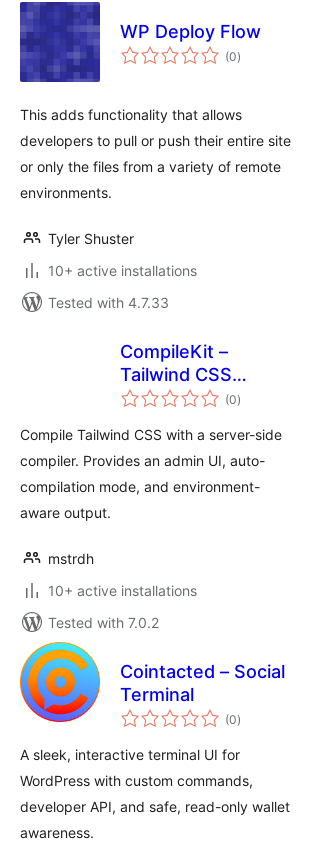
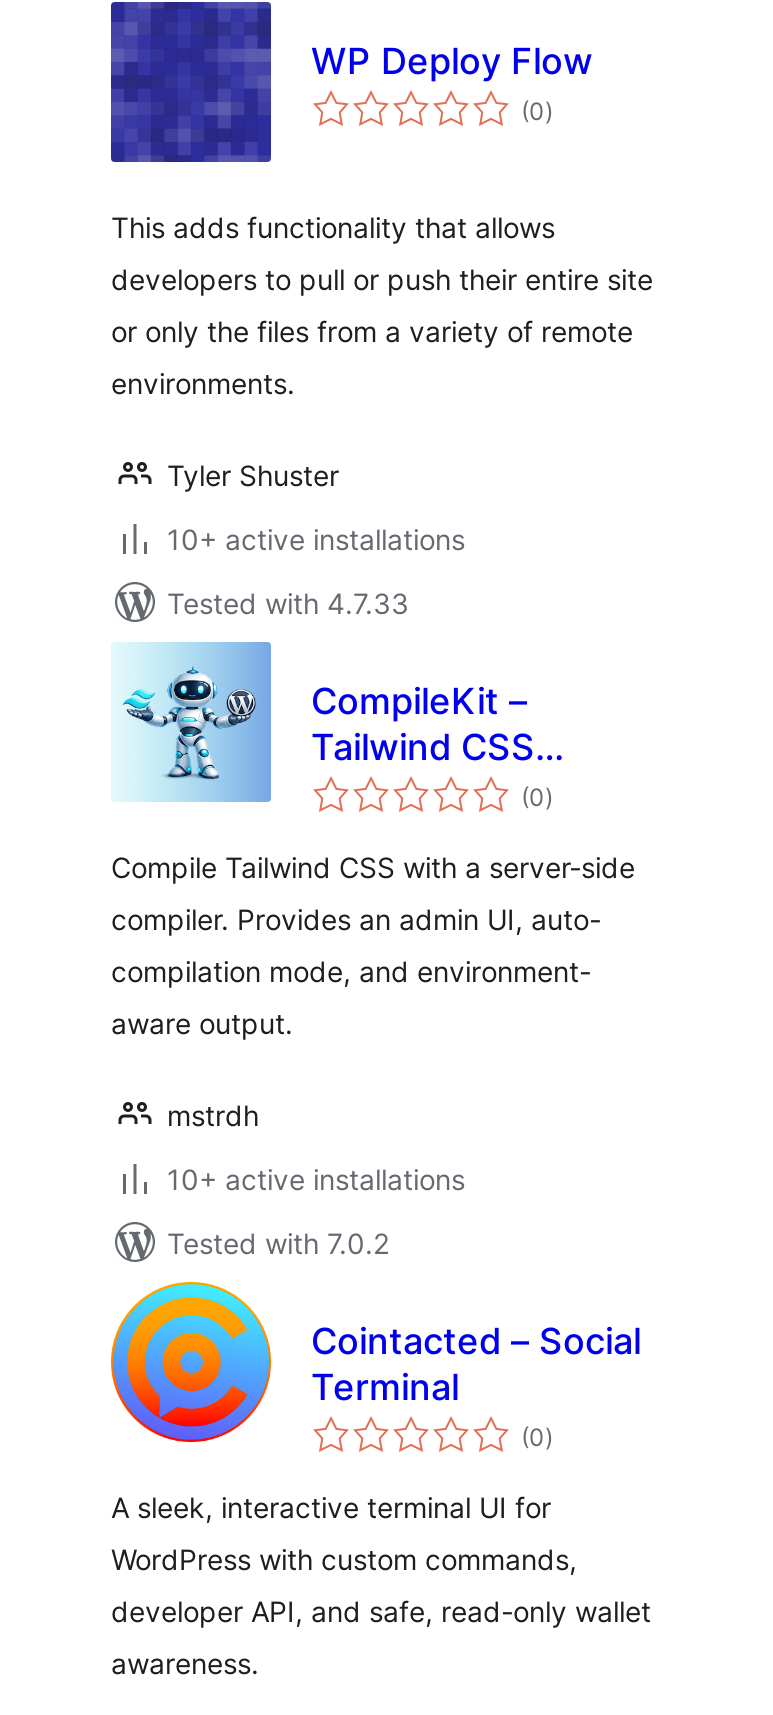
none -> [113,640,273,804] [image]

